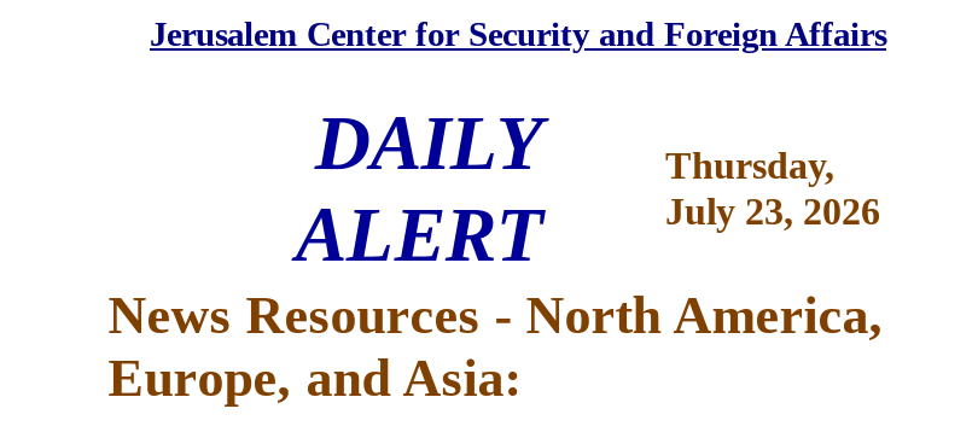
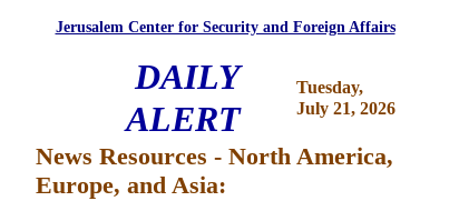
[665,145,880,232] Thursday, | July 23, 2026 -> [296,78,395,118] Tuesday, | July 21, 2026

